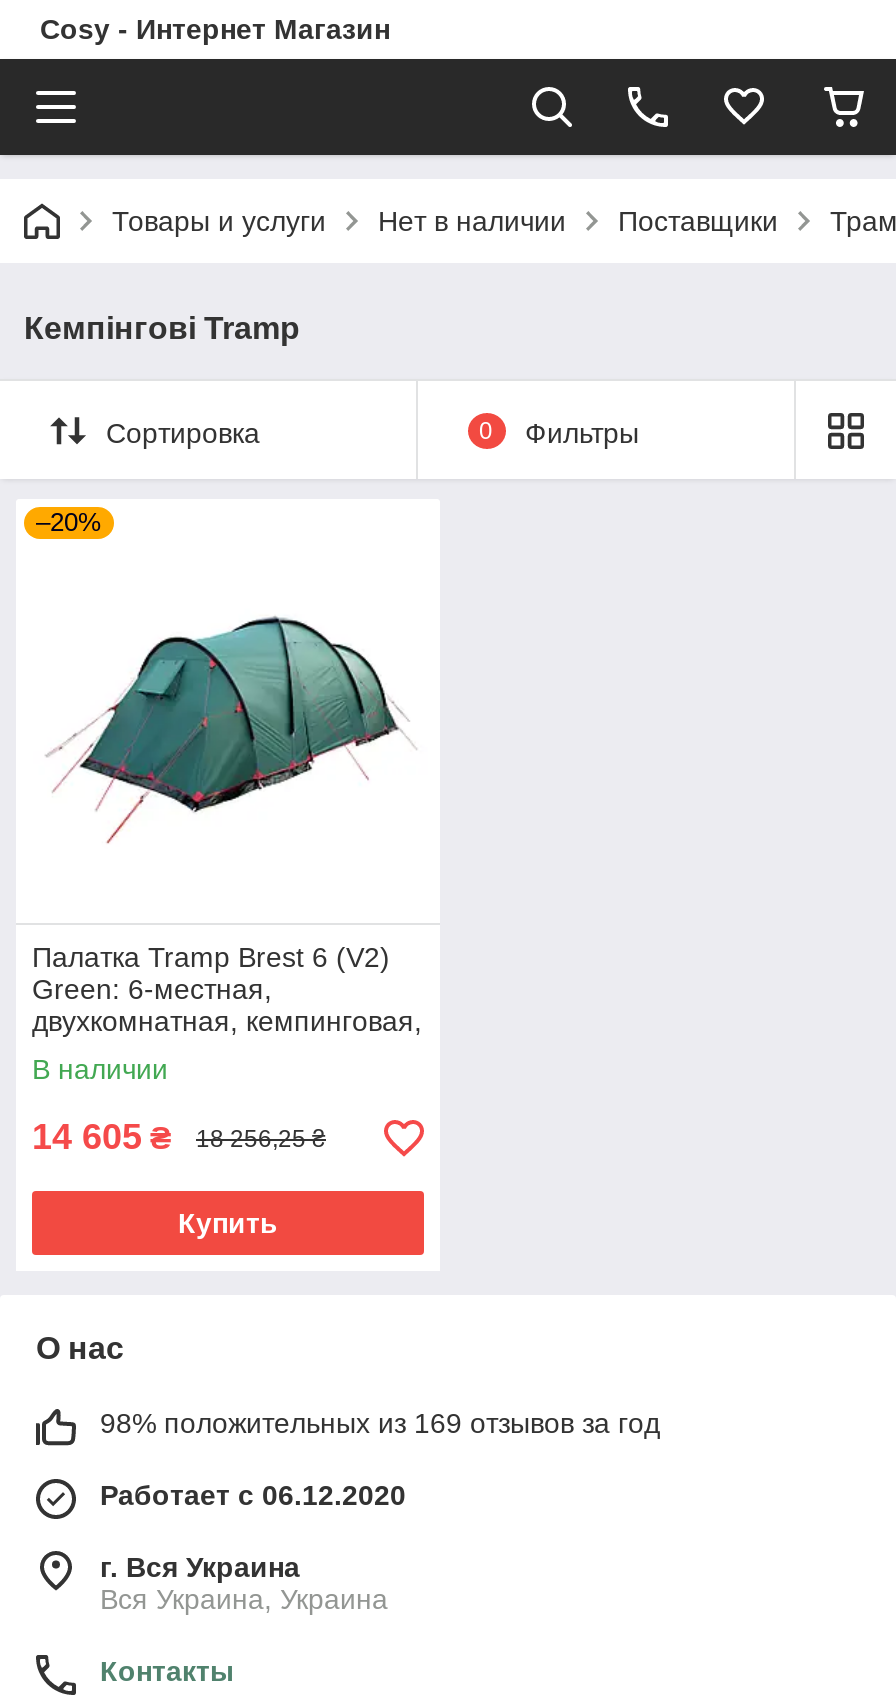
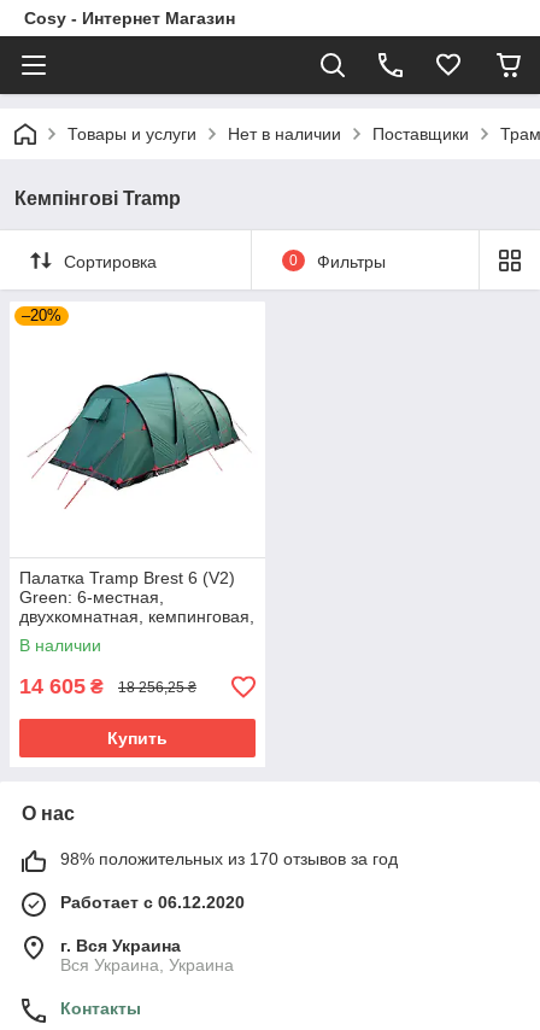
[100,1407,660,1439] 98% положительных из 169 отзывов за год -> [60,849,398,868] 98% положительных из 170 отзывов за год

